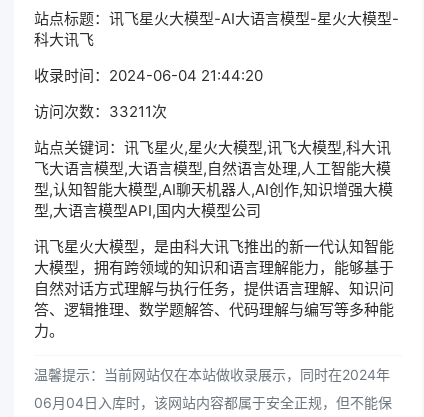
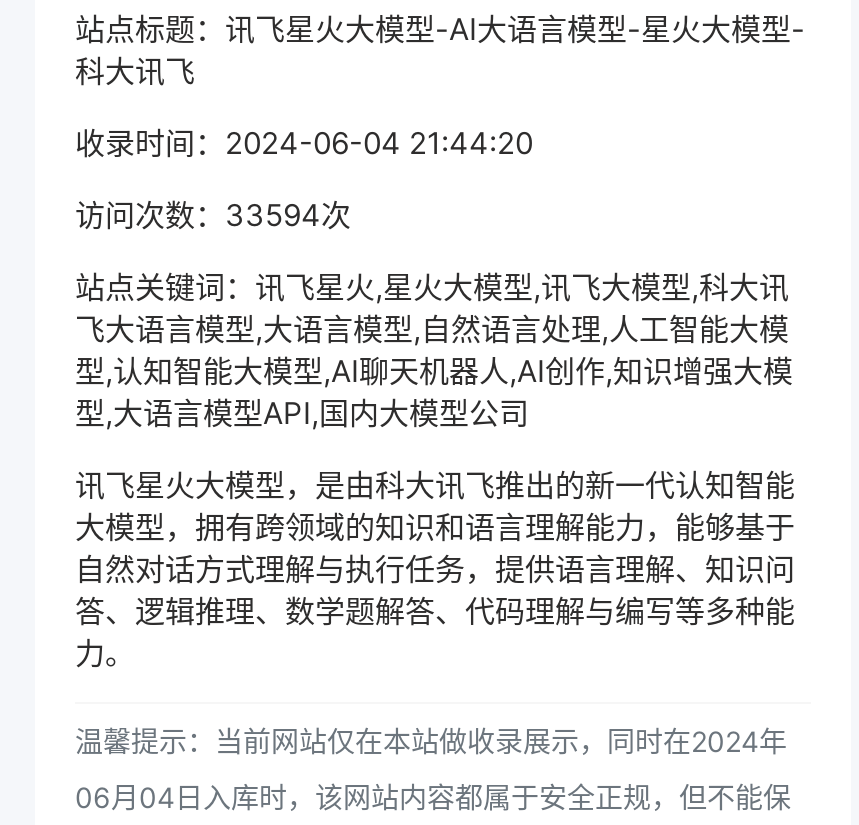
[34,102,167,121] 访问次数：33211次 -> [75,196,351,234] 访问次数：33594次

